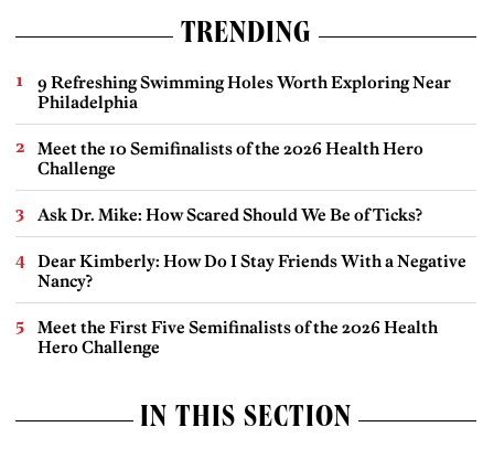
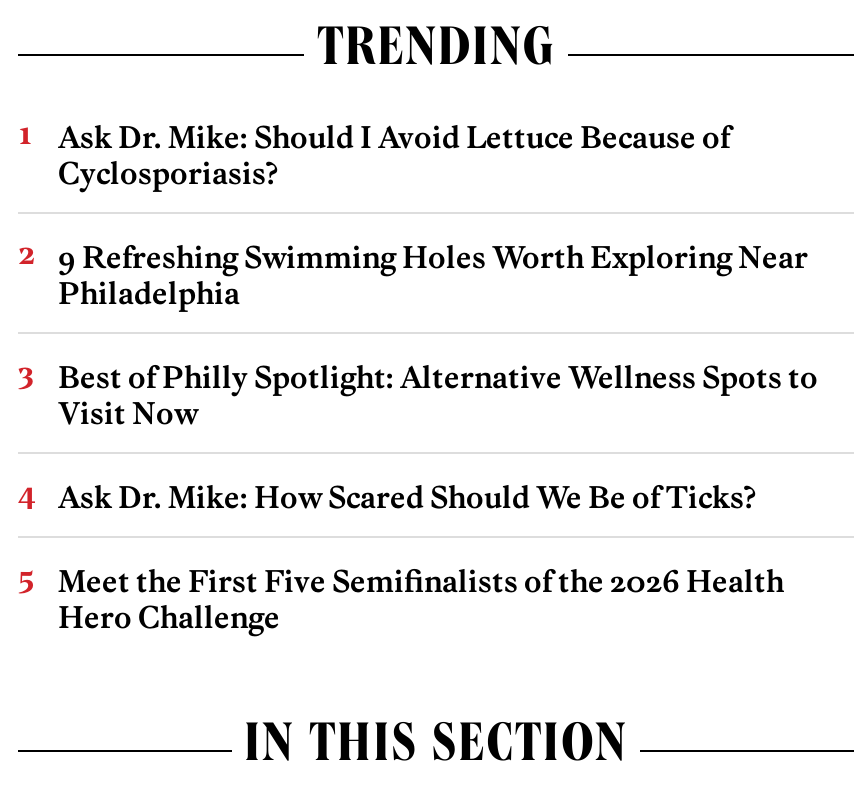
none -> [58,118,730,192] Ask Dr. Mike: Should I Avoid Lettuce Because of | Cyclosporiasis?
moved [37,72,451,113] -> [58,238,808,312]: 9 Refreshing Swimming Holes Worth Exploring Near | Philadelphia
[37,138,423,179] Meet the 10 Semifinalists of the 2026 Health Hero | Challenge -> [58,358,818,432] Best of Philly Spotlight: Alternative Wellness Spots to | Visit Now
moved [37,204,422,225] -> [58,478,756,516]: Ask Dr. Mike: How Scared Should We Be of Ticks?
[37,251,466,292] Dear Kimberly: How Do I Stay Friends With a Negative | Nancy? -> none

